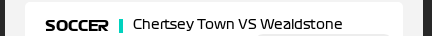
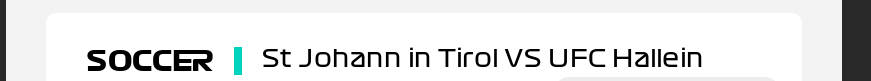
[133,19,343,31] Chertsey Town VS Wealdstone -> [262,47,704,71] St Johann in Tirol VS UFC Hallein

